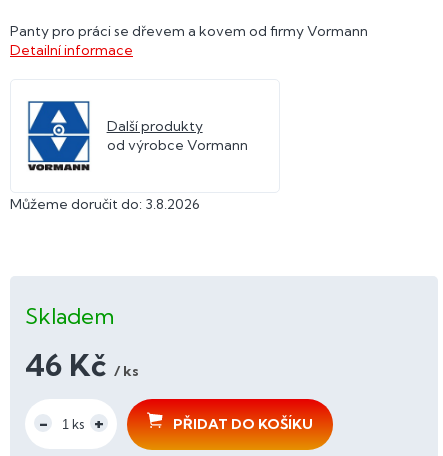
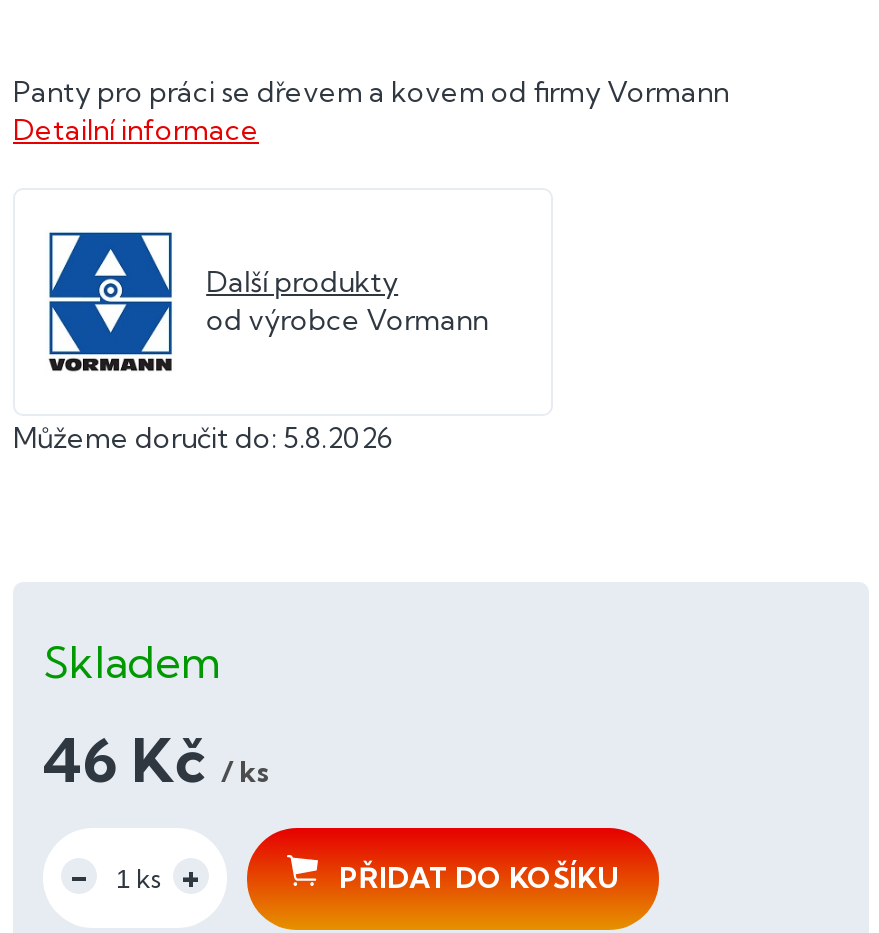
[10,195,200,213] Můžeme doručit do: 3.8.2026 -> [13,420,393,456] Můžeme doručit do: 5.8.2026

